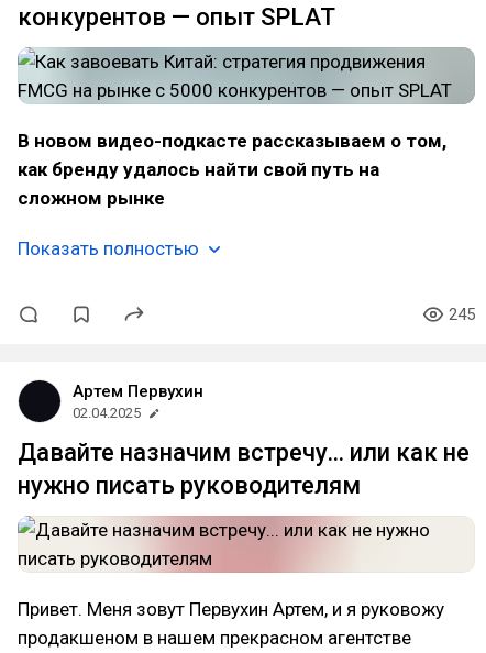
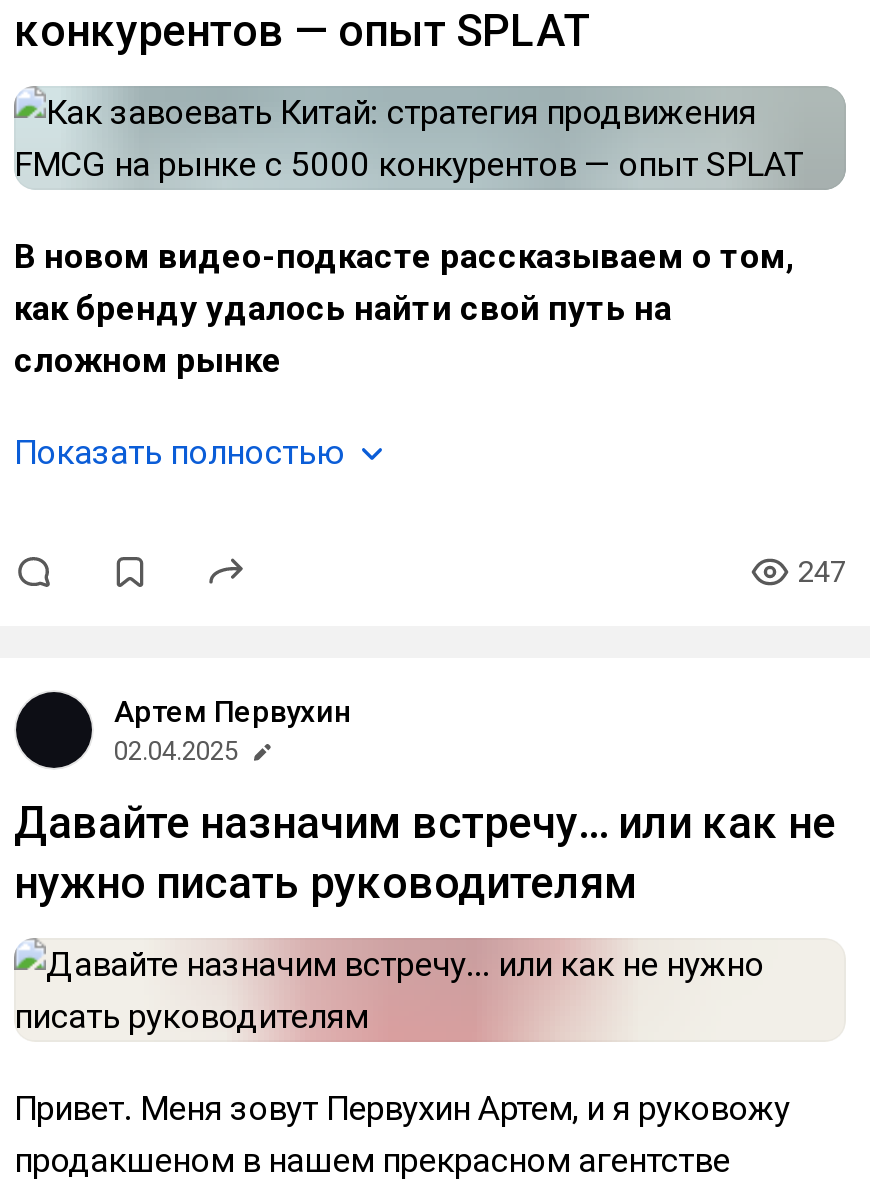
[449,305,475,324] 245 -> [798,554,846,590] 247

